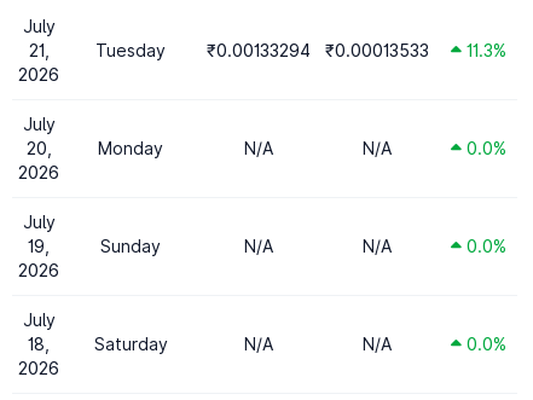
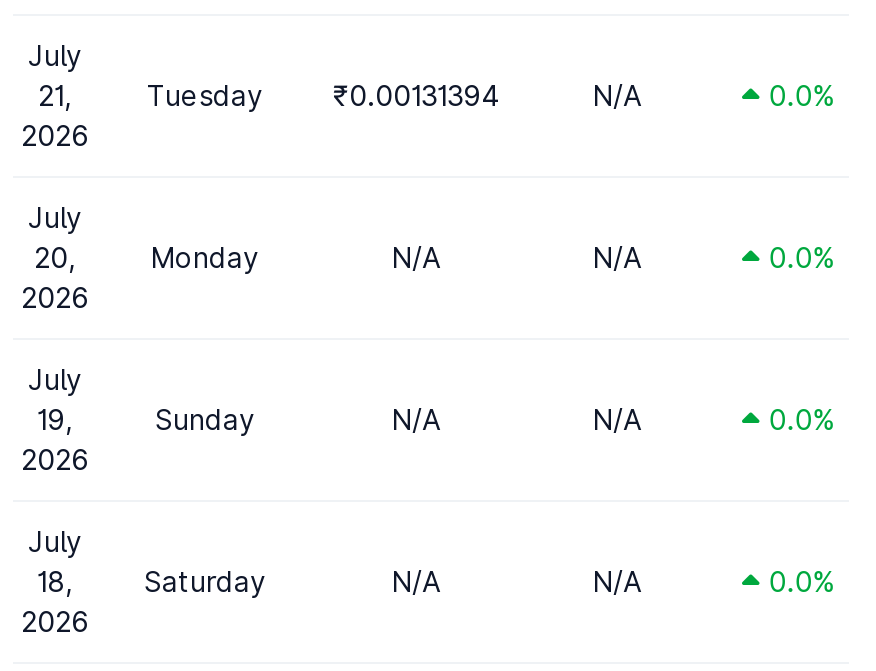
[206,40,506,60] ₹0.00133294 | ₹0.00013533 | 11.3% -> [333,78,835,112] ₹0.00131394 | N/A | 0.0%

